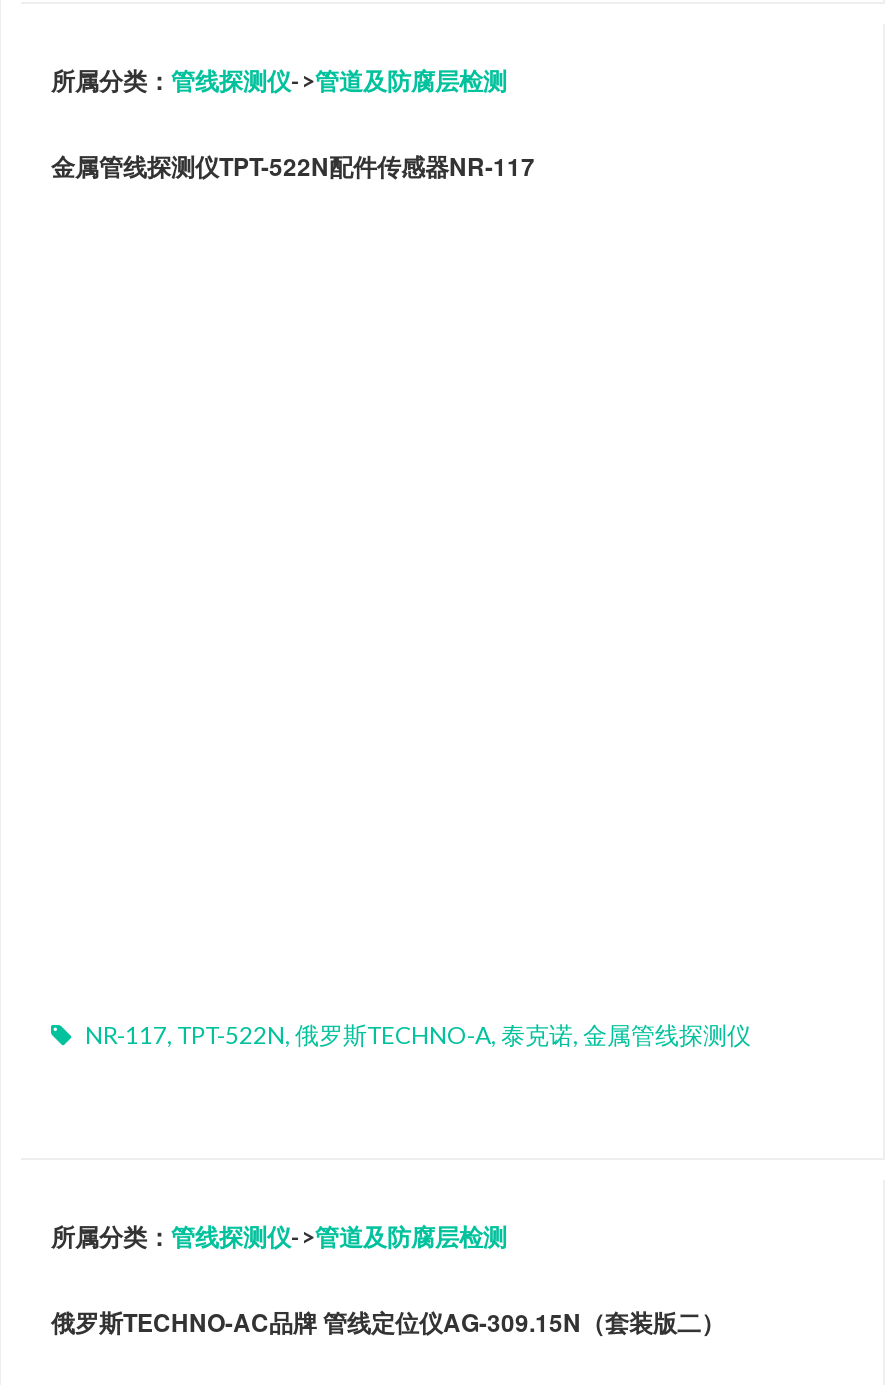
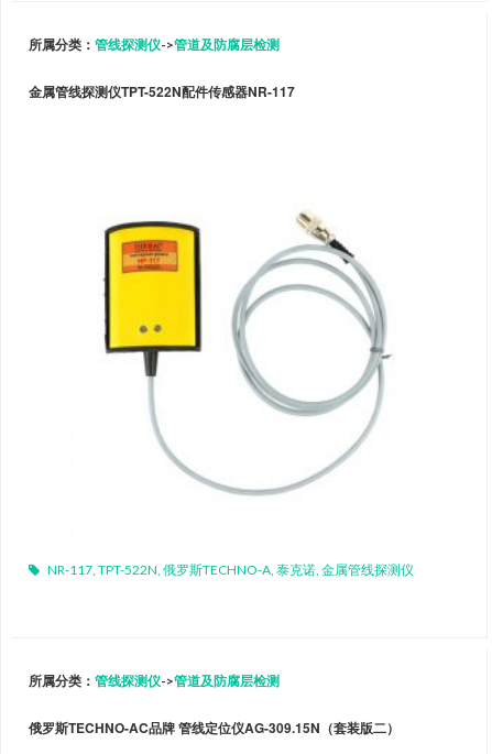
none -> [102,211,392,496] [image]

